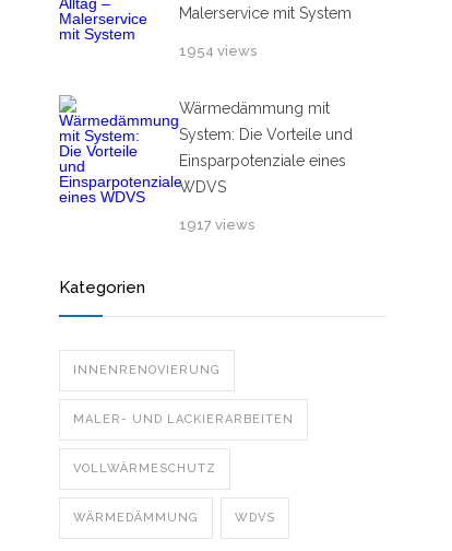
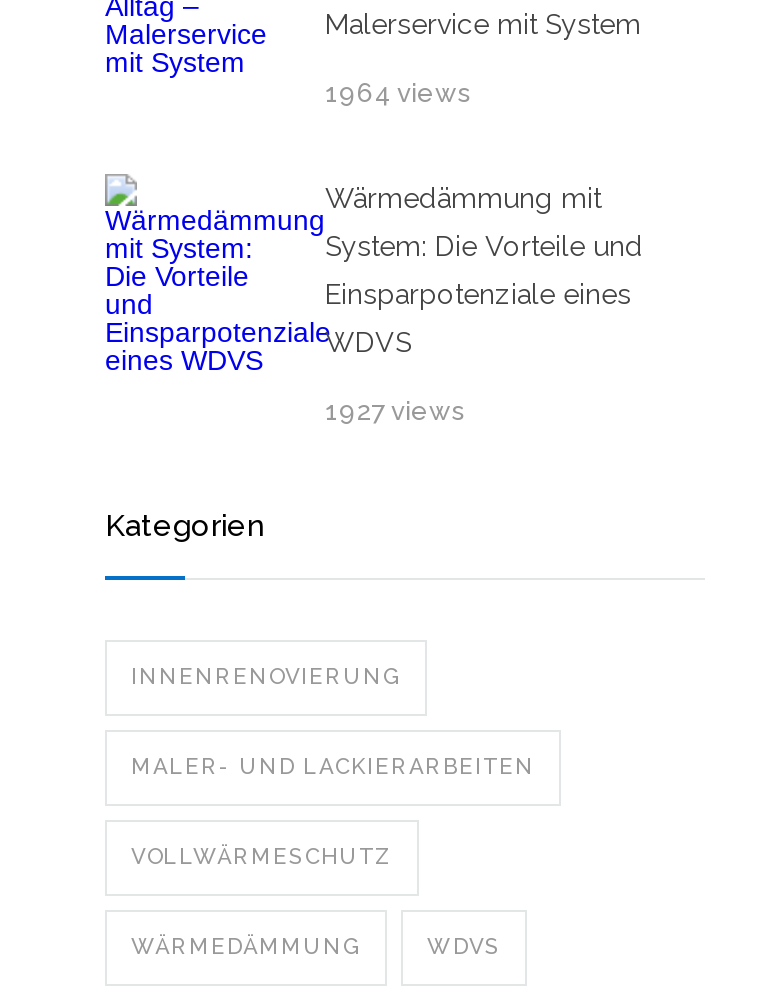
[179,43,257,59] 1954 views -> [325,79,469,109] 1964 views
[179,217,254,233] 1917 views -> [325,397,463,427] 1927 views

